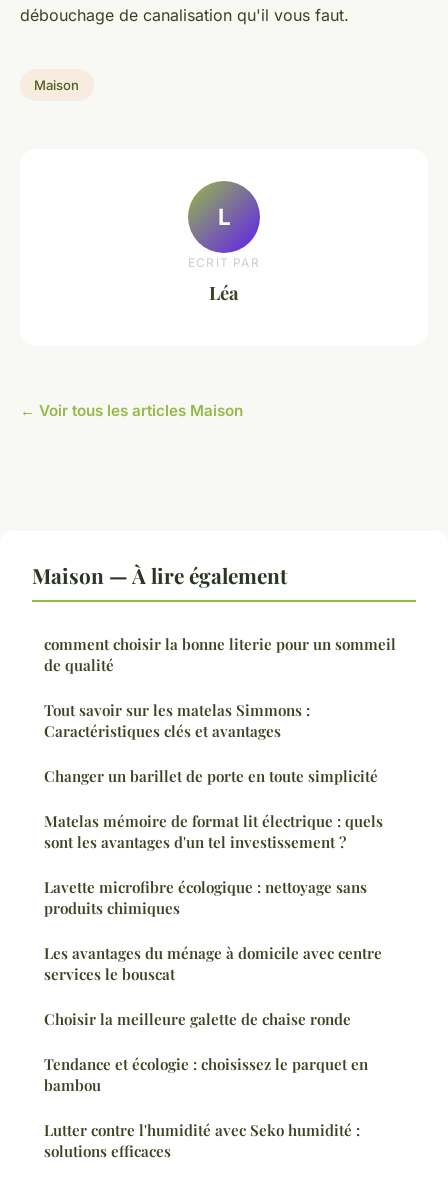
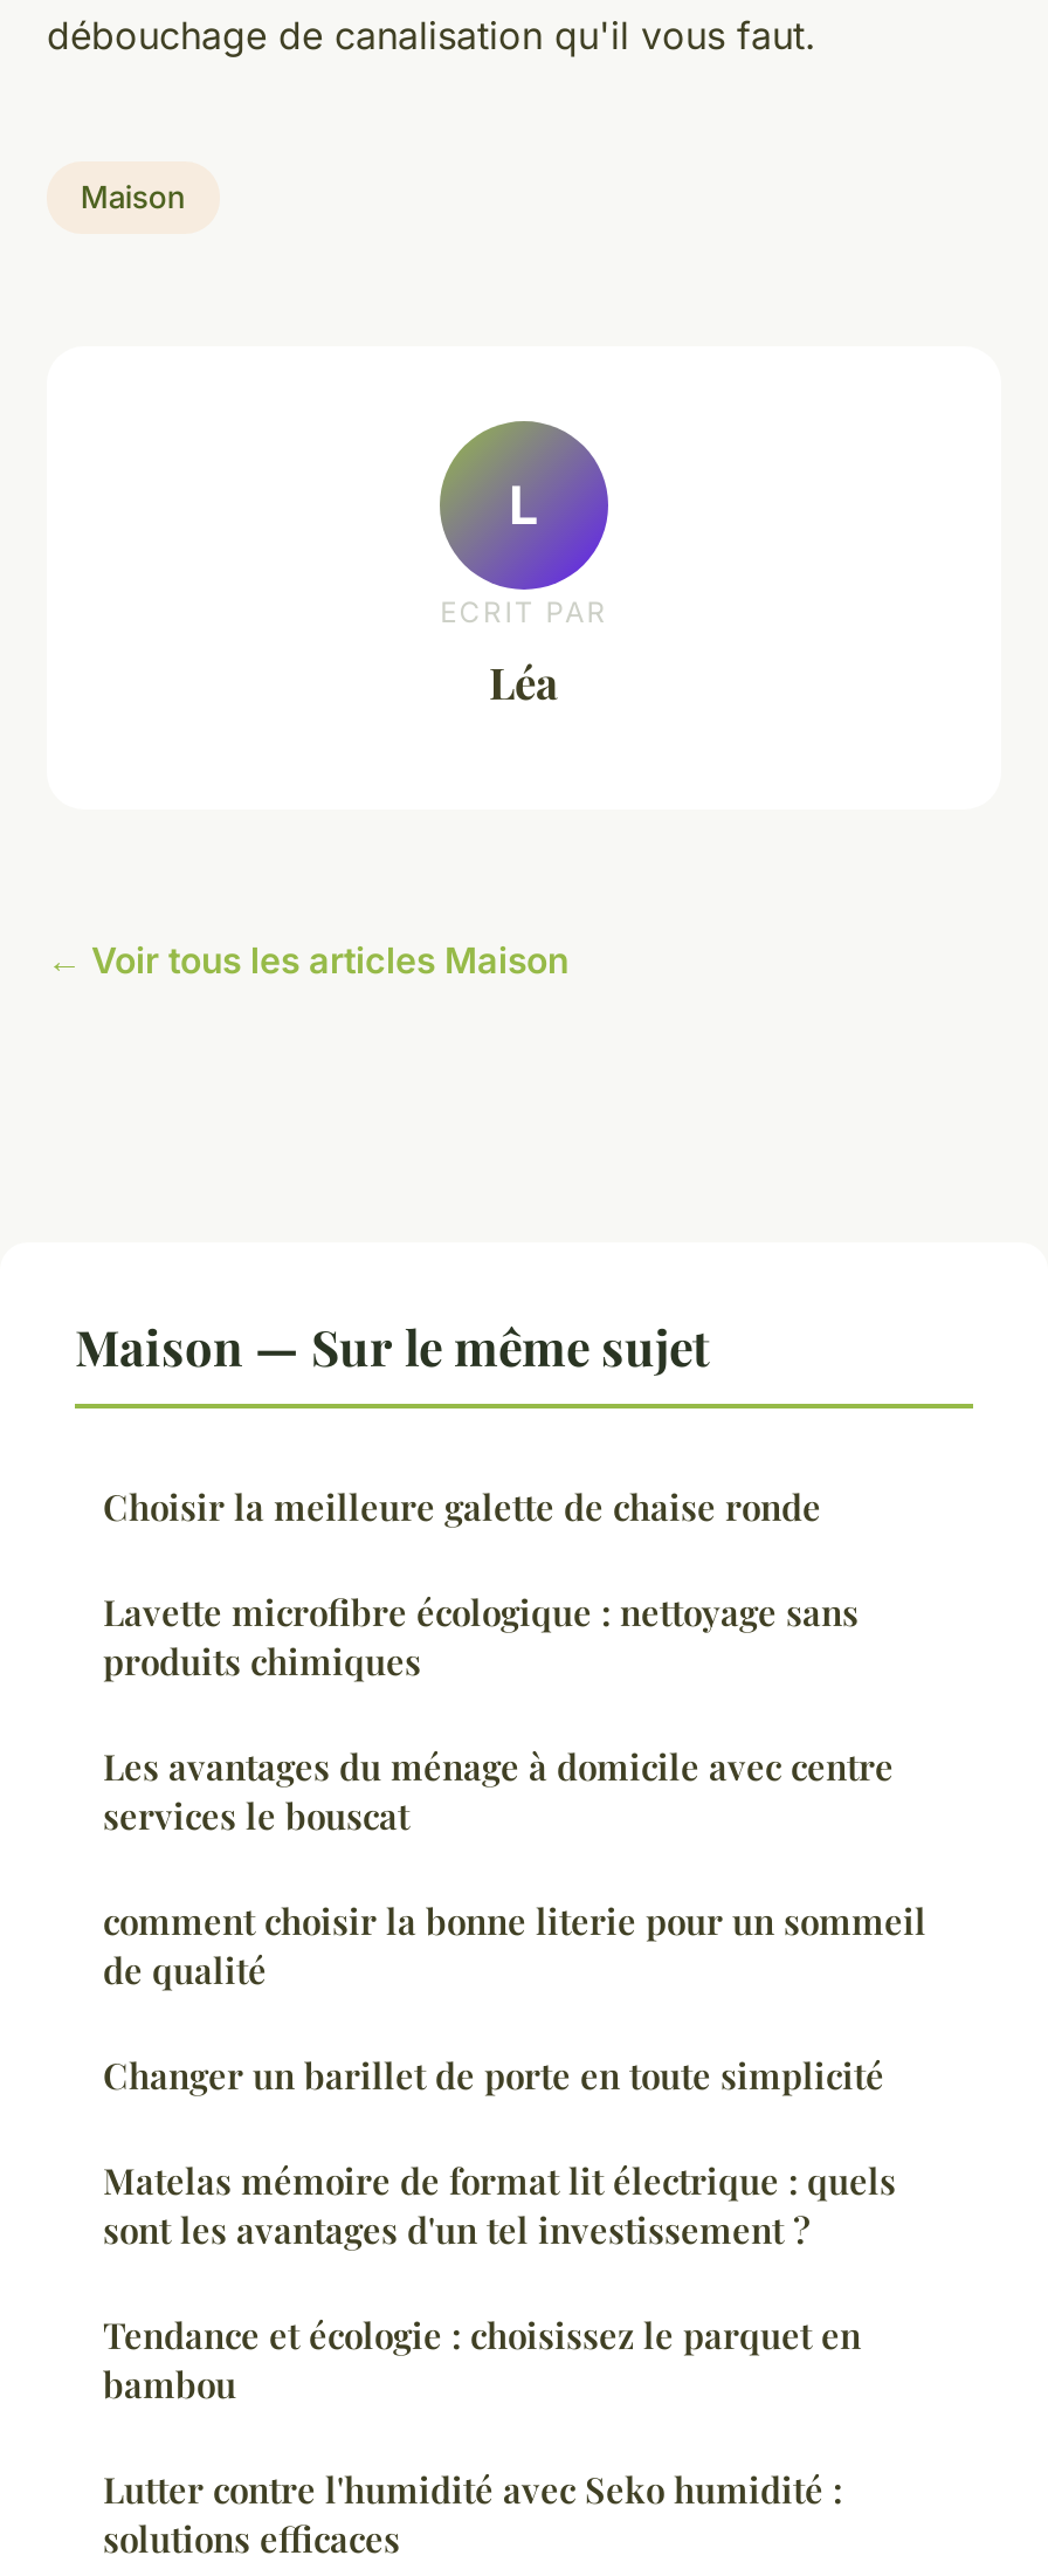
[32,561,310,741] Maison — À lire également | Tout savoir sur les matelas Simmons : | Caractéristiques clés et avantages -> [75,1311,709,1376] Maison — Sur le même sujet
moved [44,634,396,675] -> [103,1896,926,1992]: comment choisir la bonne literie pour un sommeil | de qualité
moved [44,766,383,852] -> [103,2050,896,2251]: Changer un barillet de porte en toute simplicité | Matelas mémoire de format lit électrique : quels | sont les avantages d'un tel investissement ?
moved [44,877,382,984] -> [103,1587,894,1837]: Lavette microfibre écologique : nettoyage sans | produits chimiques | Les avantages du ménage à domicile avec centre | services le bouscat
moved [44,1009,351,1029] -> [103,1482,821,1529]: Choisir la meilleure galette de chaise ronde

